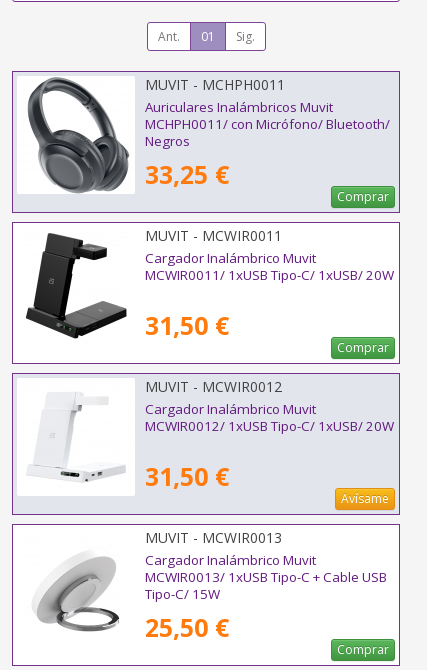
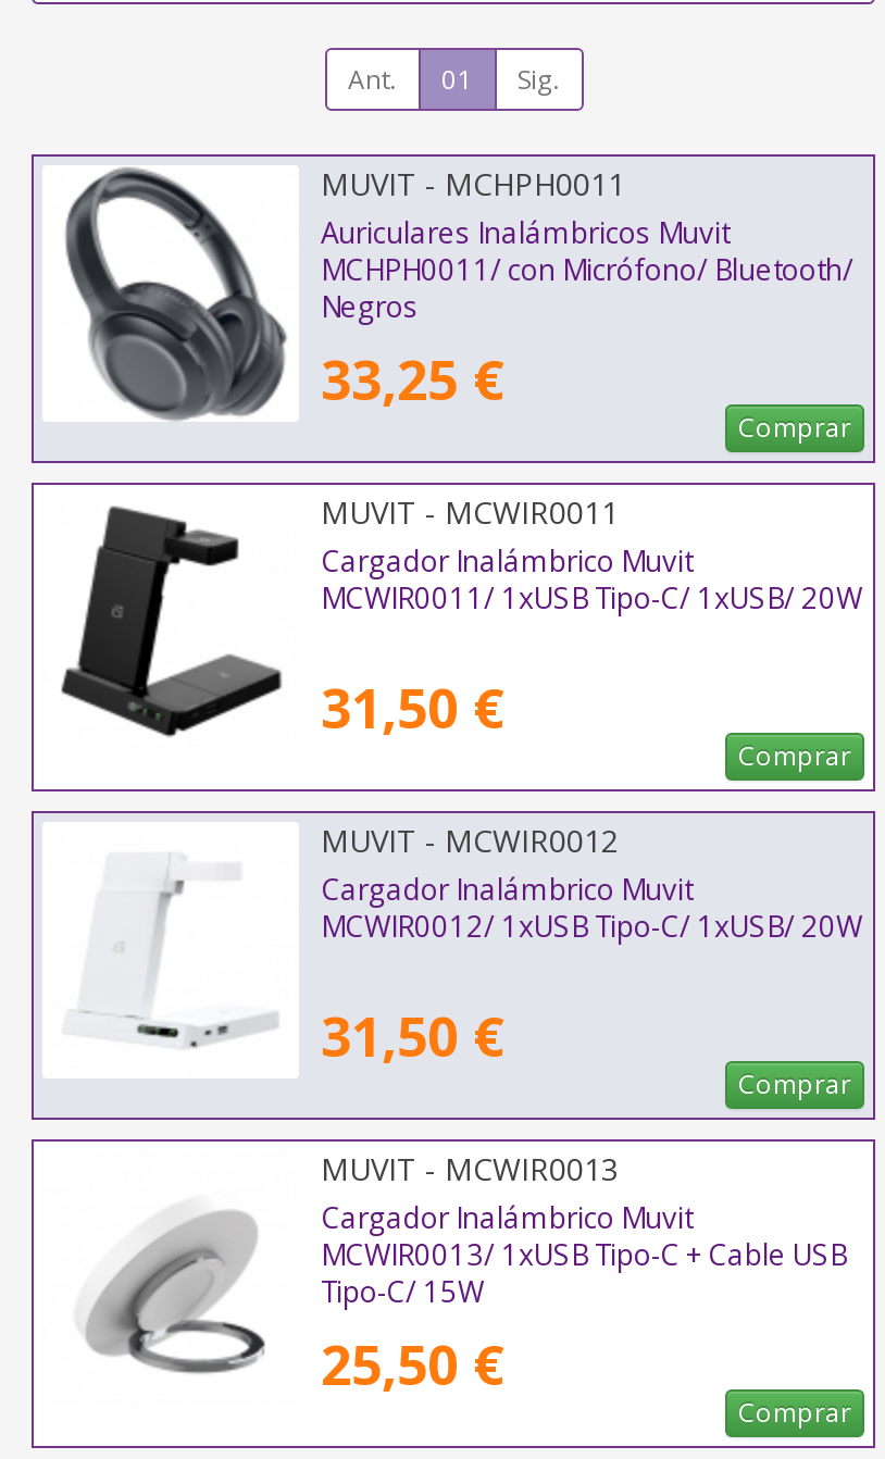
[341,490,389,507] Avísame -> [738,1066,851,1103] Comprar

